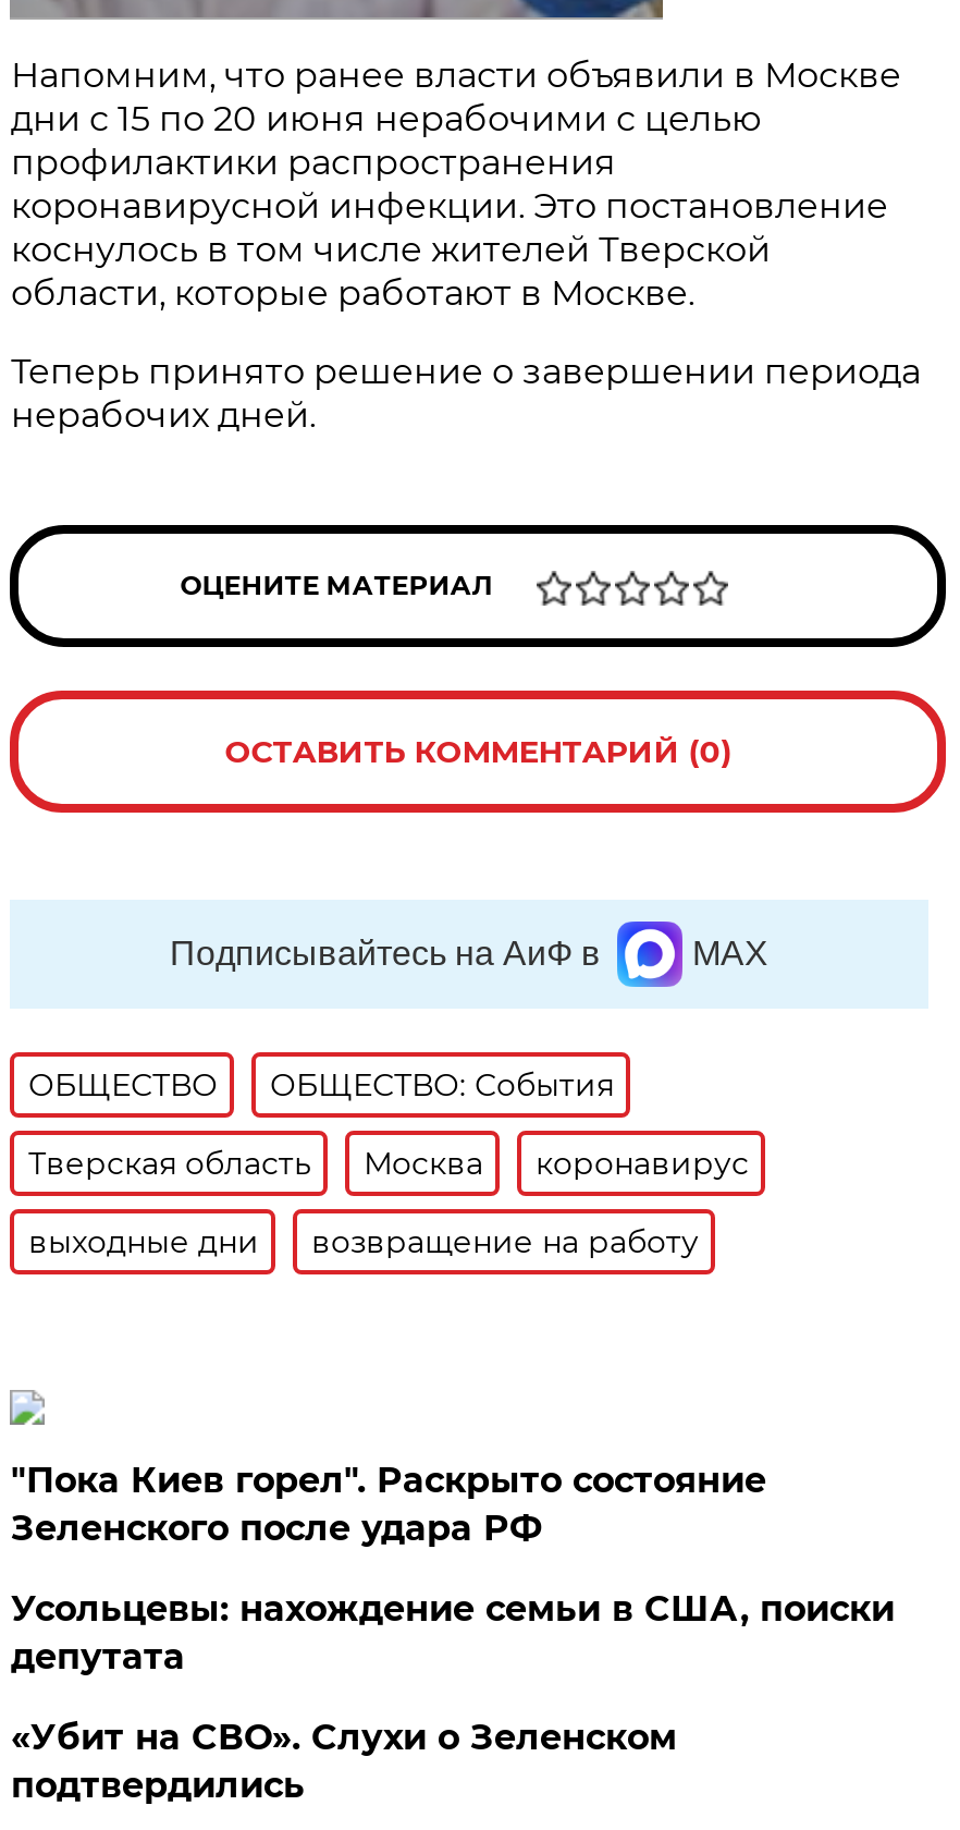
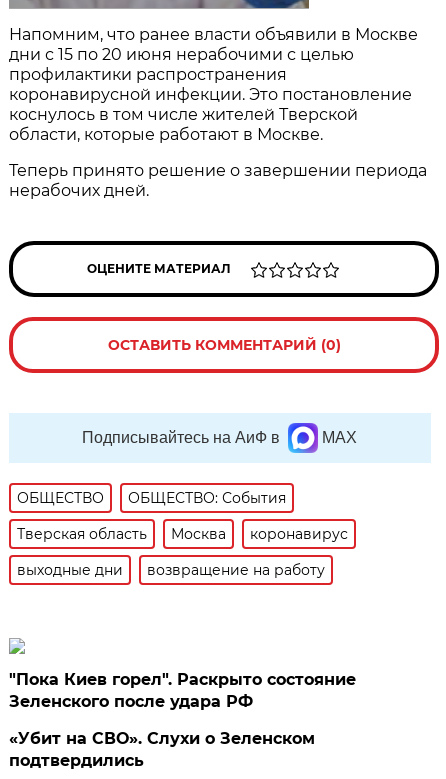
[11,1588,894,1677] Усольцевы: нахождение семьи в США, поиски | депутата -> none

